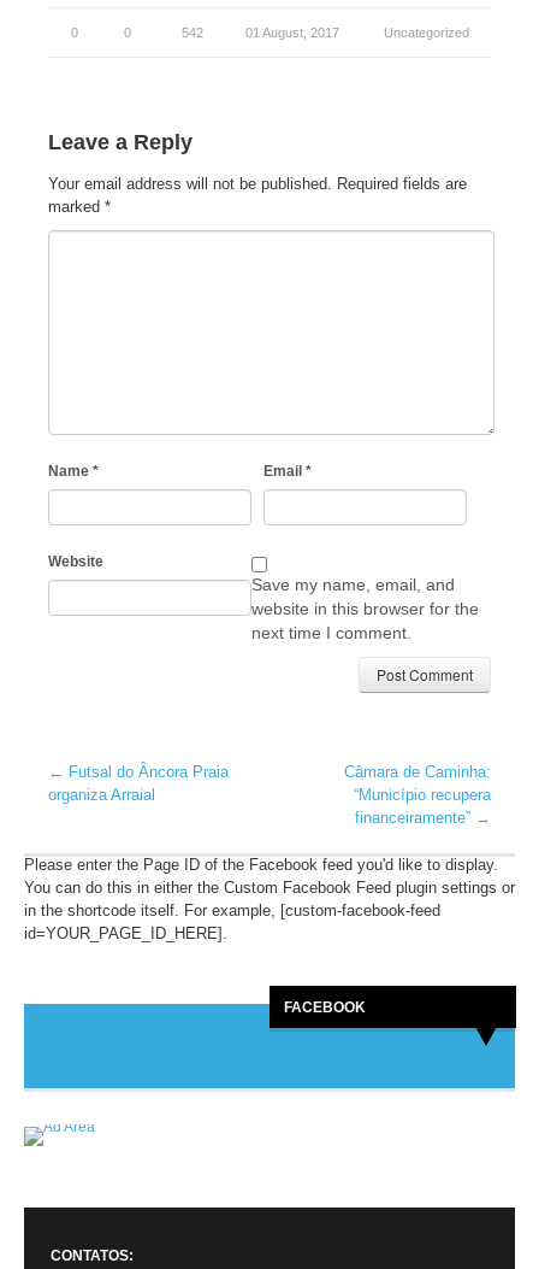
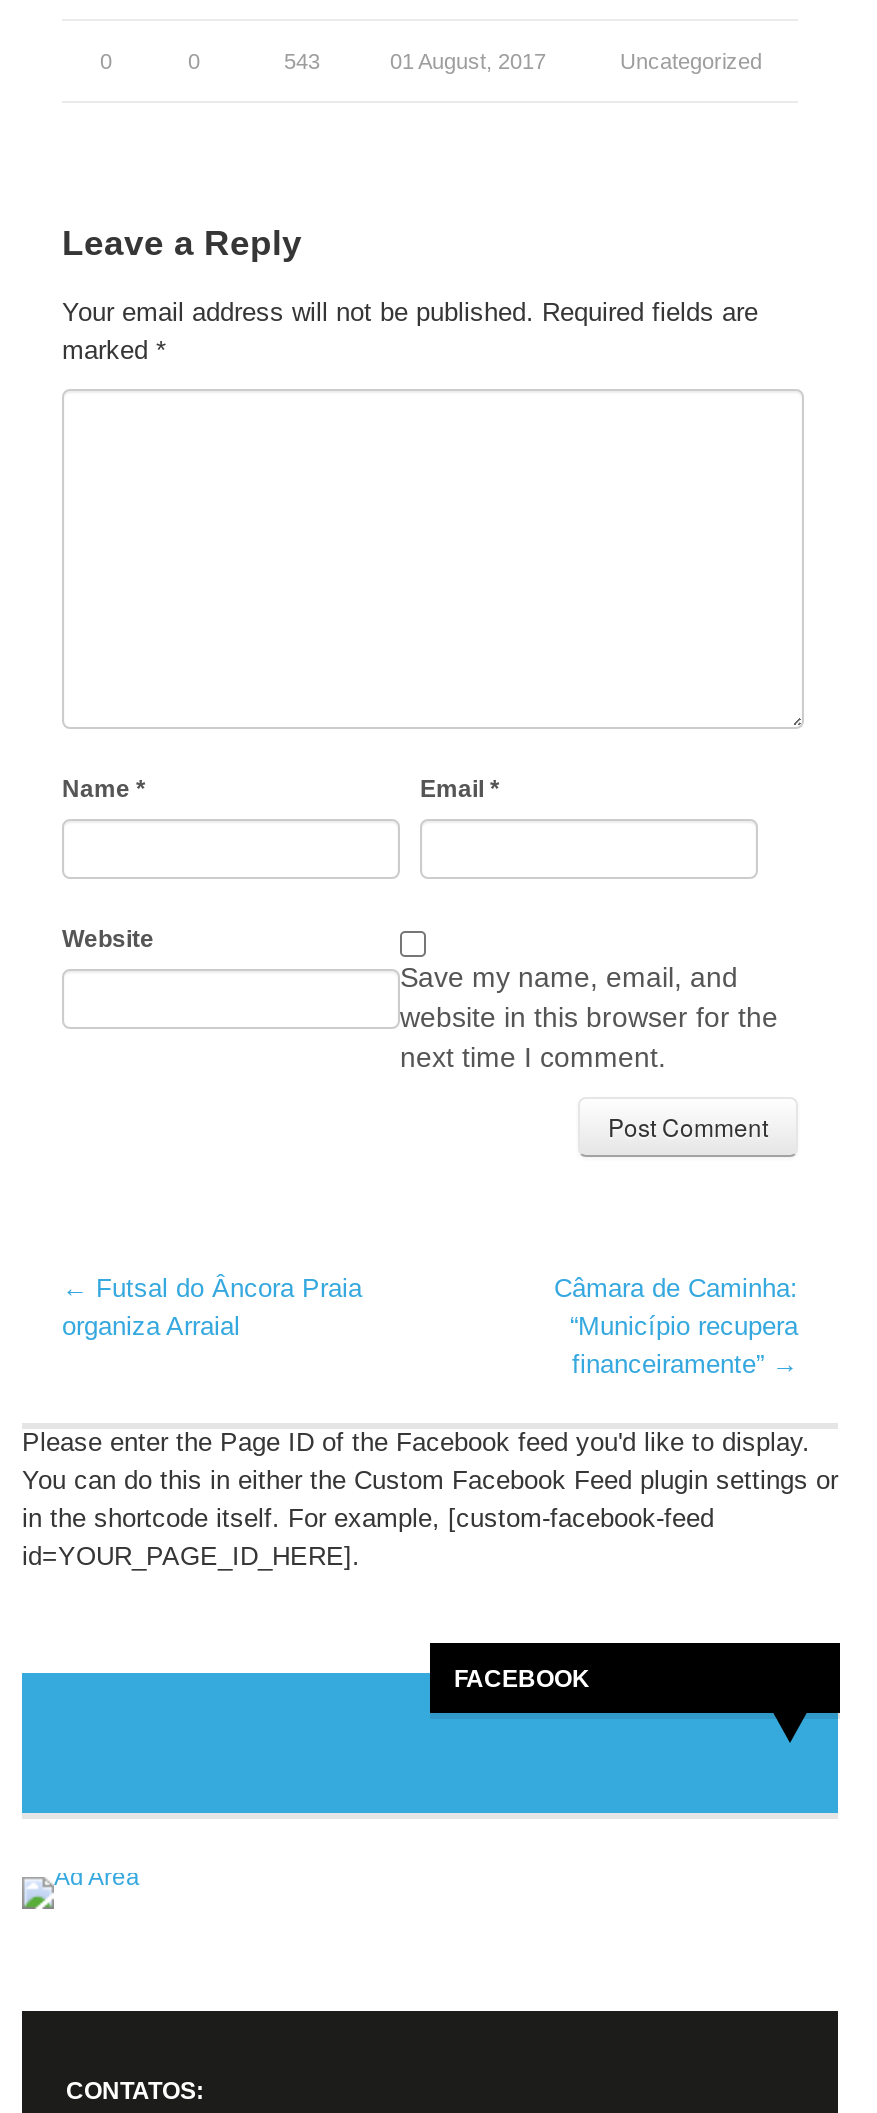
[182,25,207,40] 542 -> [284,49,326,73] 543

